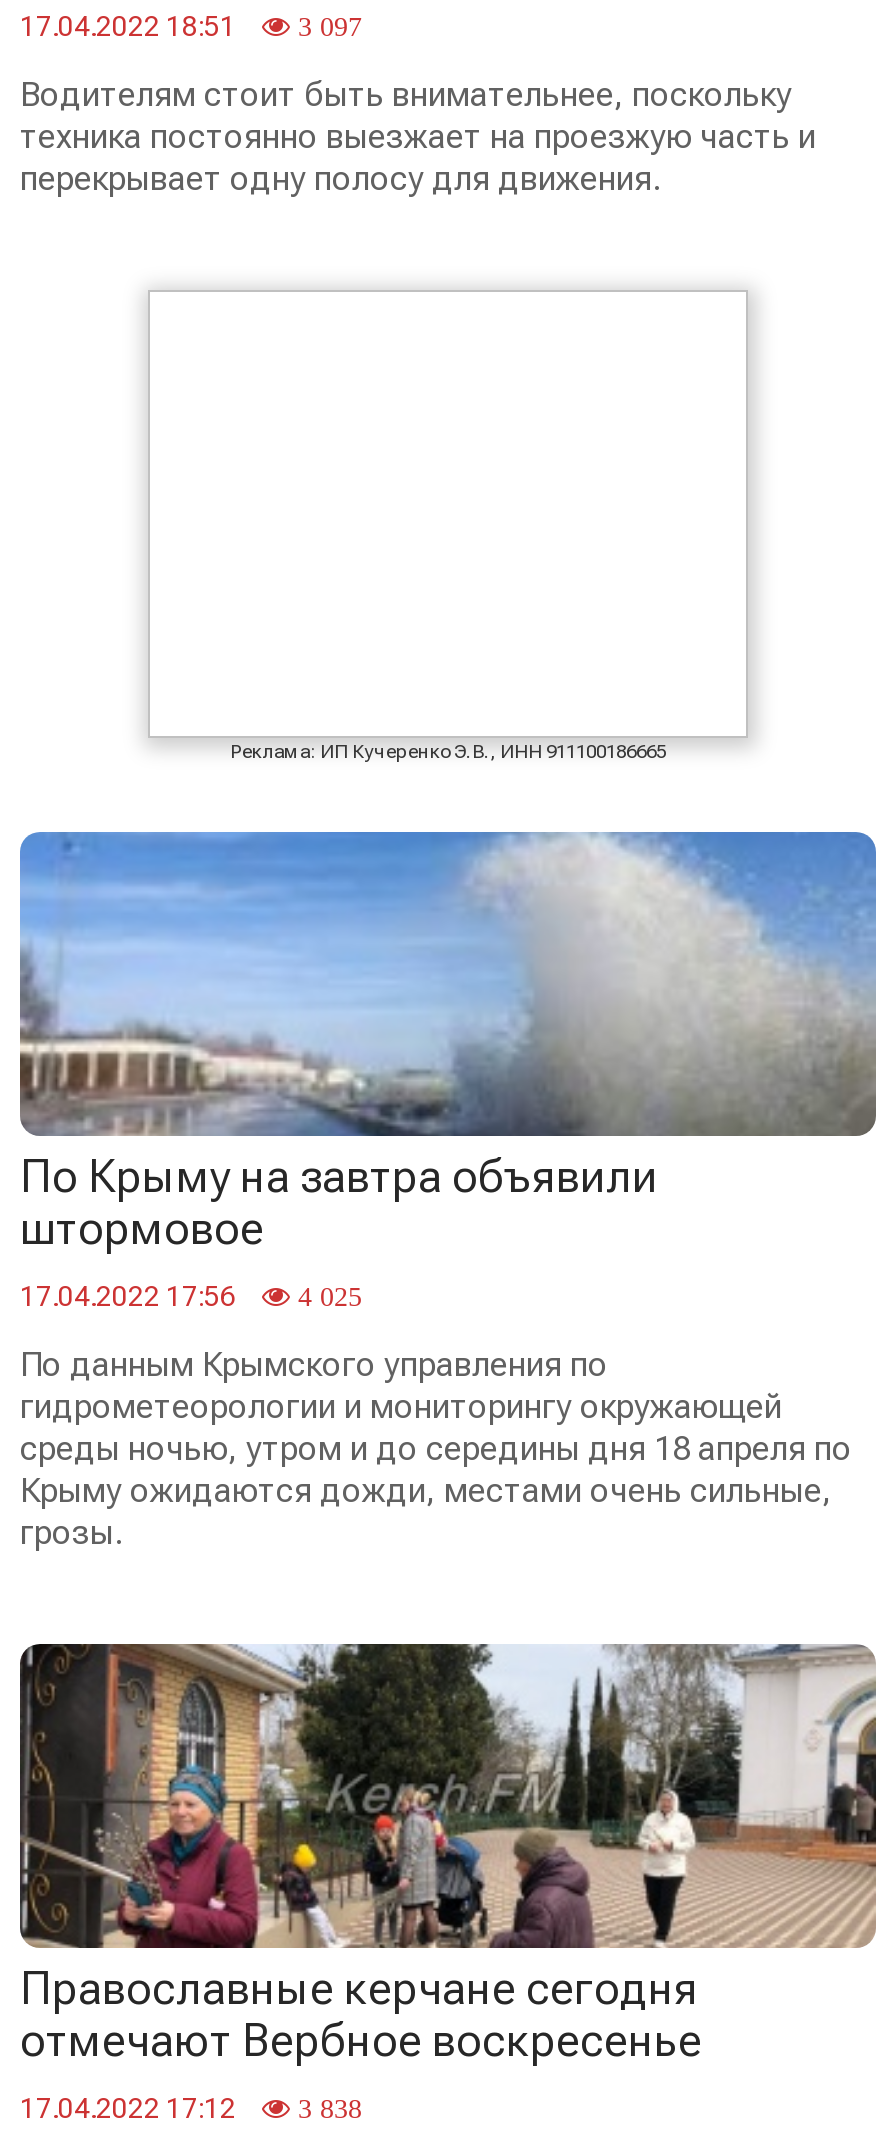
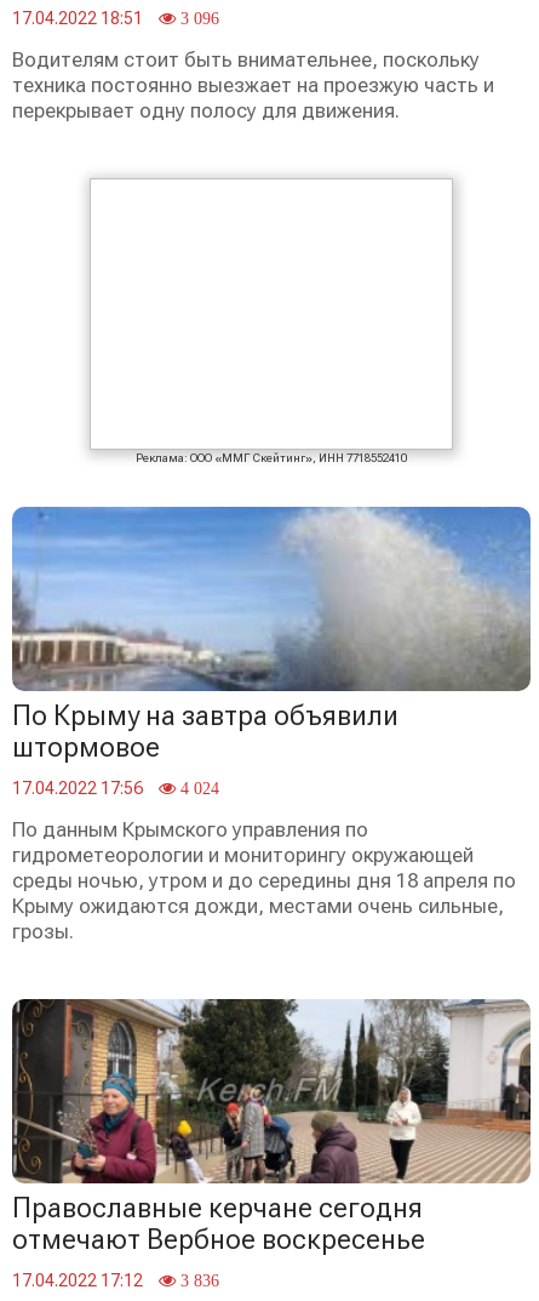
[20,9,362,41] 17.04.2022 18:51 3 097 -> [12,8,219,28] 17.04.2022 18:51 3 096
[230,741,666,763] Реклама: ИП Кучеренко Э.В., ИНН 911100186665 -> [136,452,407,465] Реклама: ООО «ММГ Скейтинг», ИНН 7718552410
[20,1281,362,1313] 17.04.2022 17:56 4 025 -> [12,779,219,798] 17.04.2022 17:56 4 024
[20,2093,362,2125] 17.04.2022 17:12 3 838 -> [12,1271,219,1291] 17.04.2022 17:12 3 836

